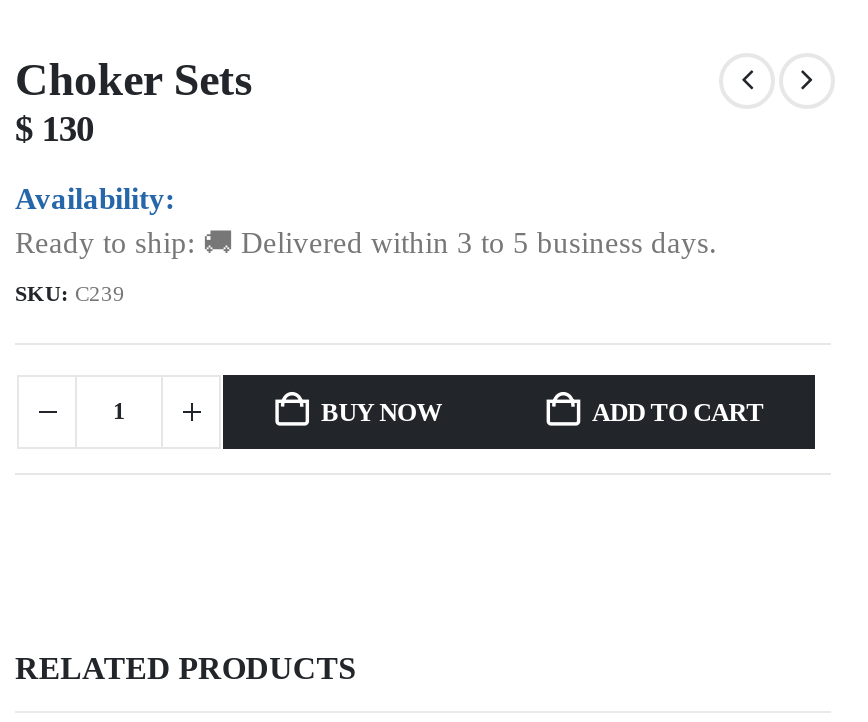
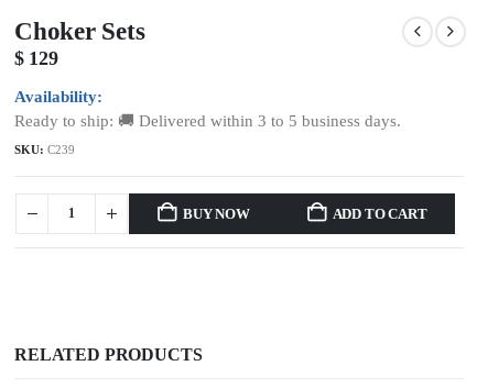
[15,109,93,149] $130 -> [14,47,58,69] $129

